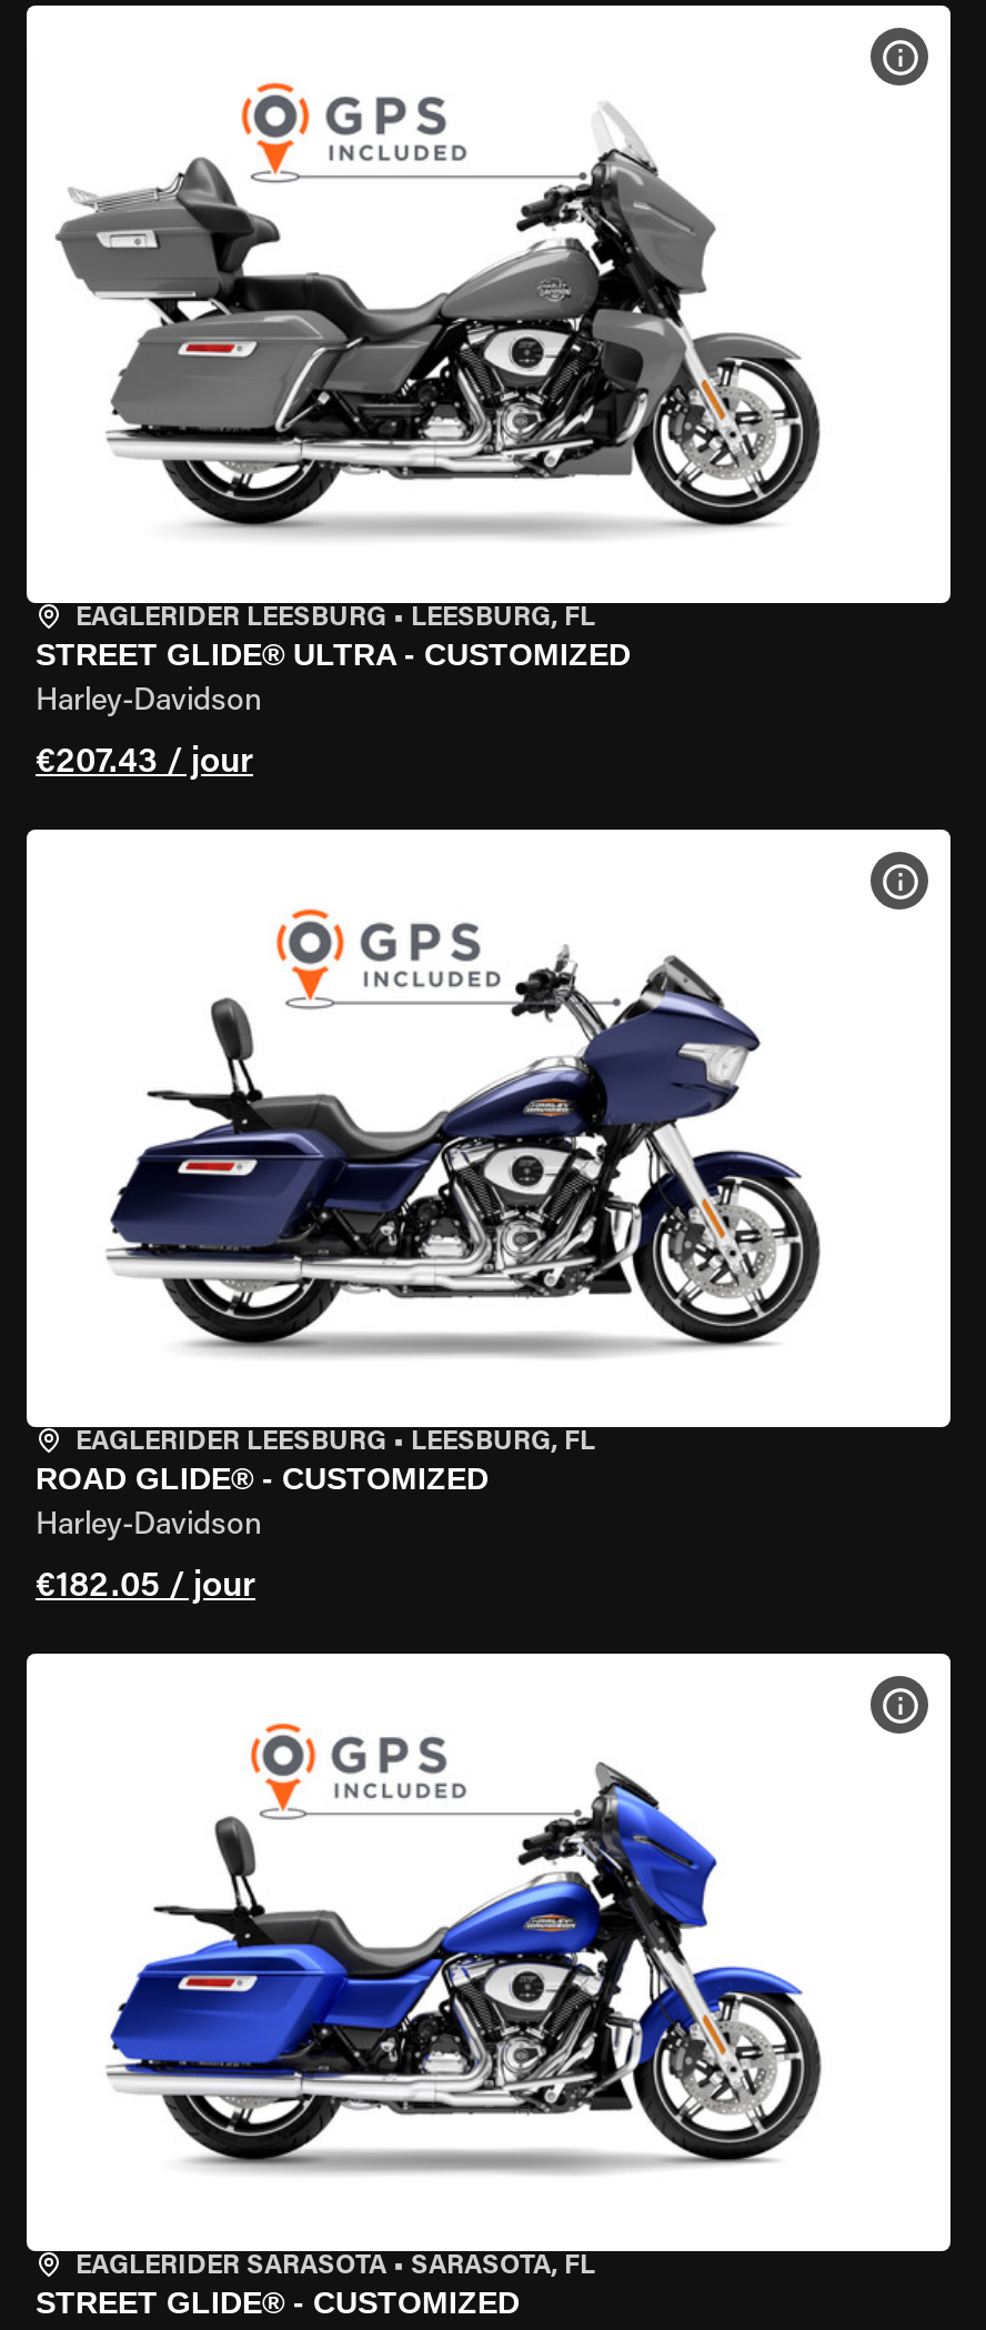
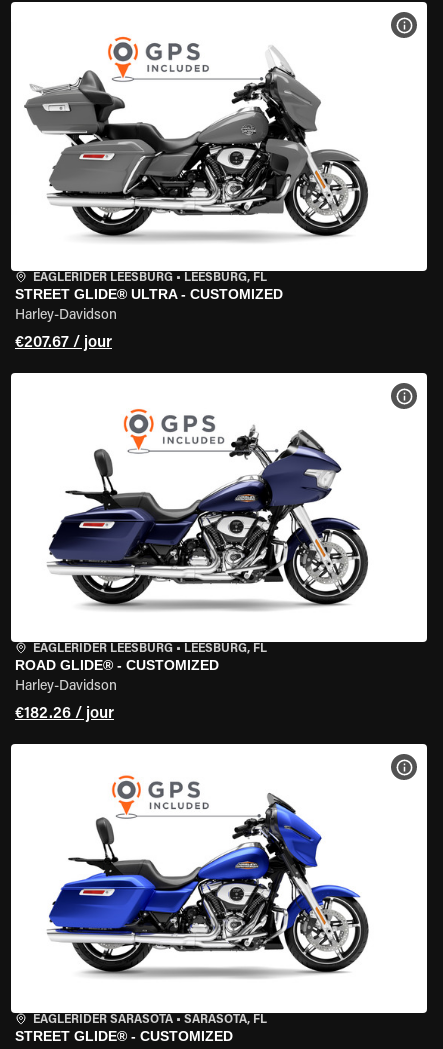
[36,745,253,781] €207.43 / jour -> [15,335,112,351] €207.67 / jour
[36,1569,255,1605] €182.05 / jour -> [15,706,114,722] €182.26 / jour

